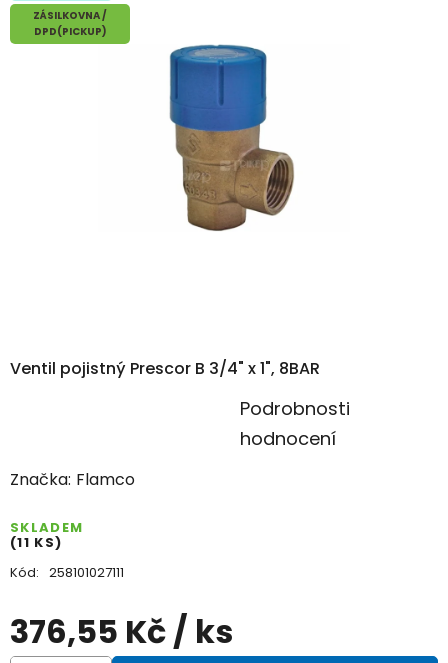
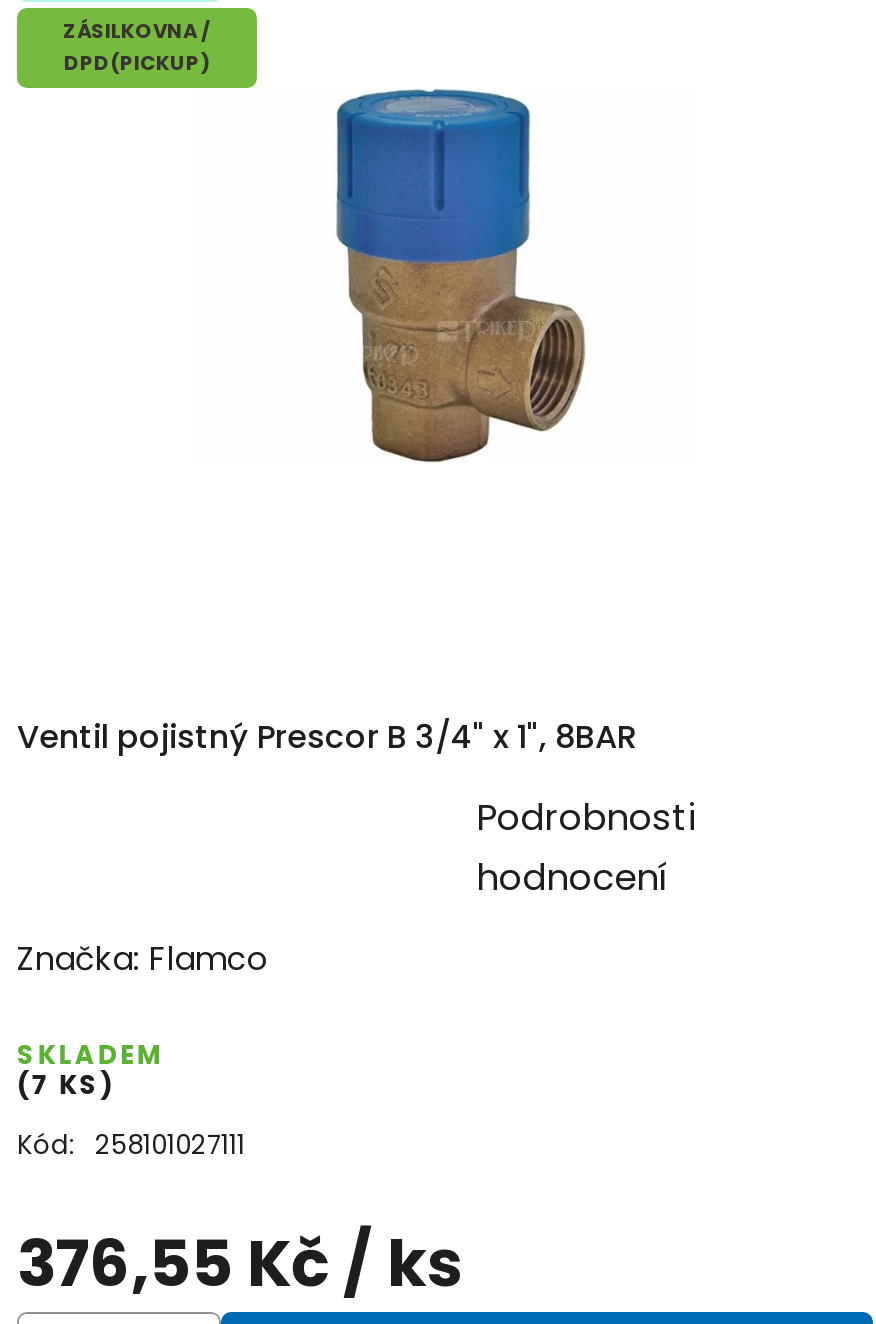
[10,533,62,552] (11 KS) -> [17,1066,115,1104] (7 KS)

